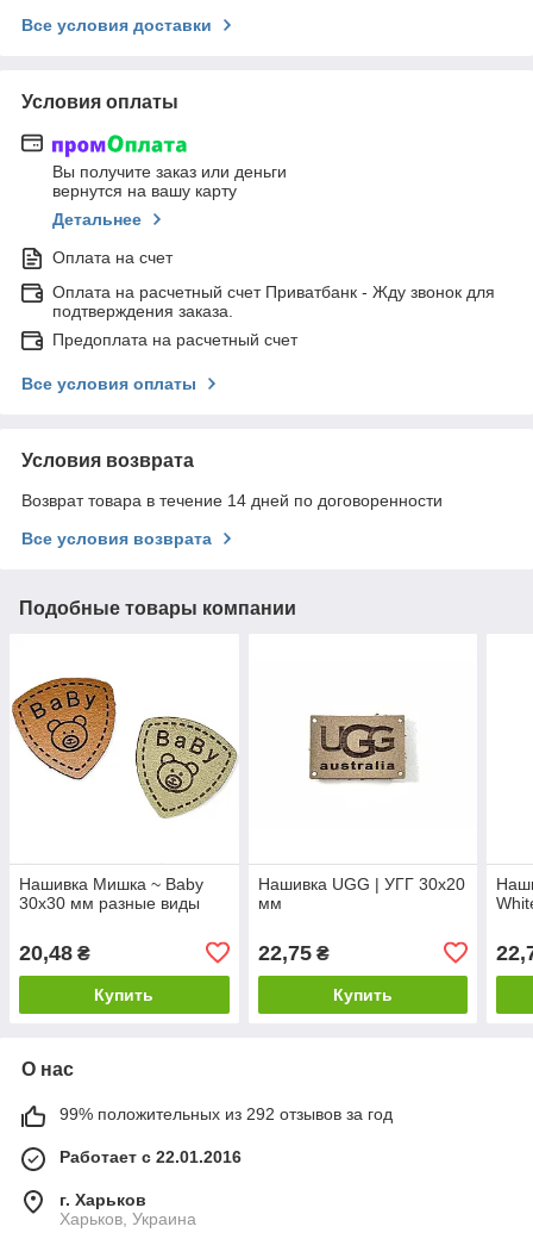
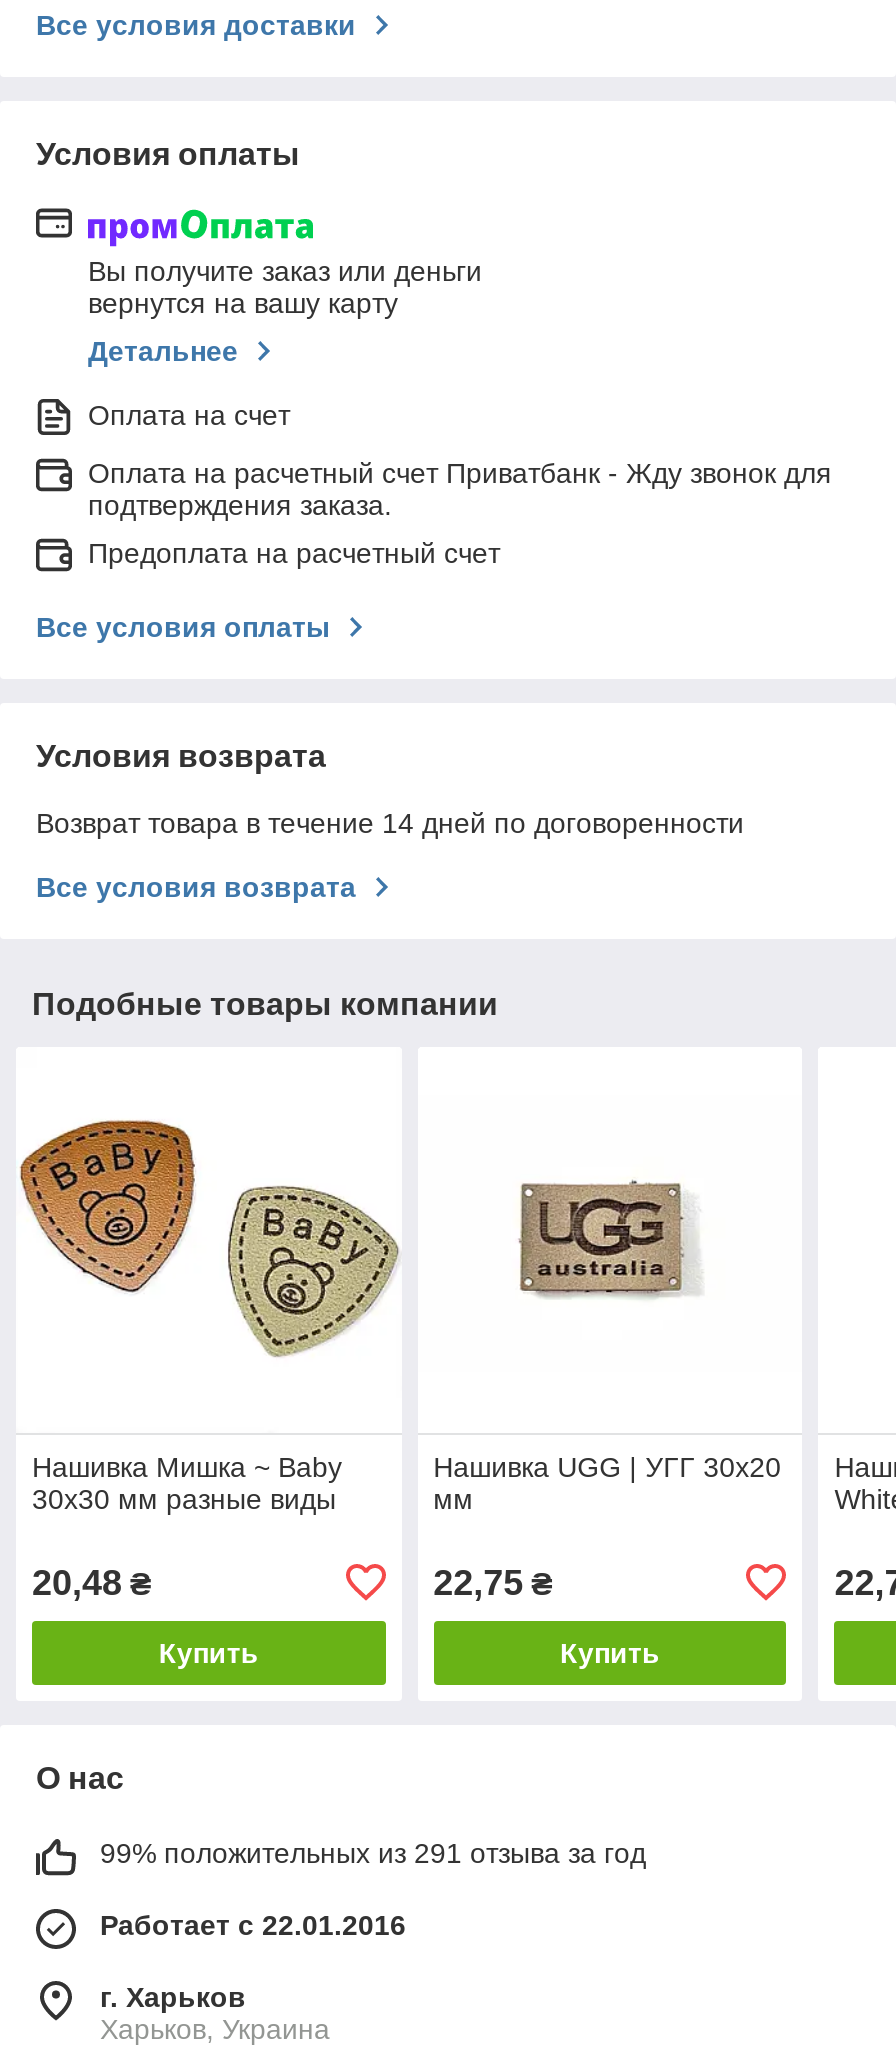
[59,1104,393,1123] 99% положительных из 292 отзывов за год -> [100,1836,646,1868] 99% положительных из 291 отзыва за год

